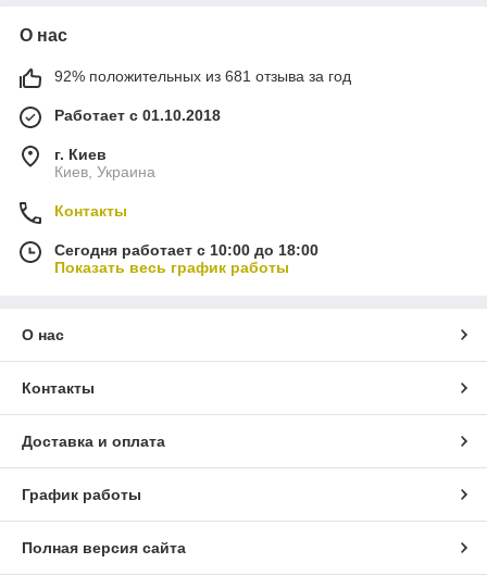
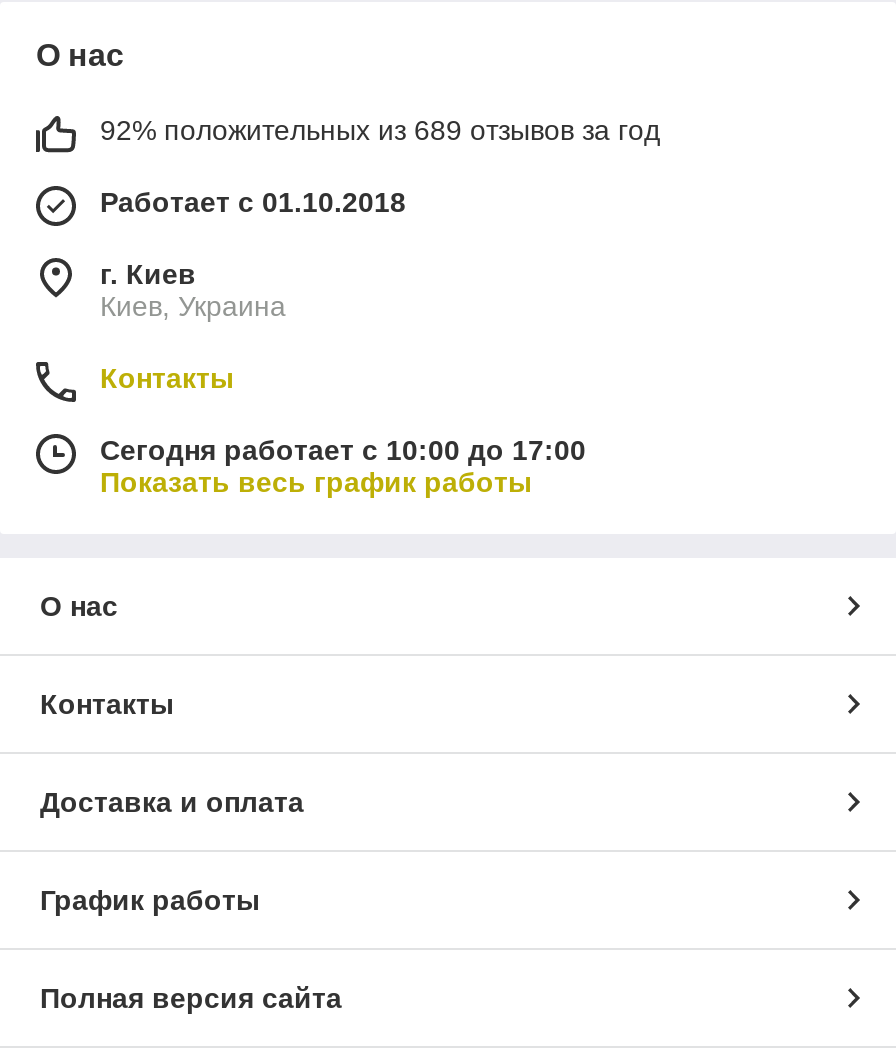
[54,68,351,85] 92% положительных из 681 отзыва за год -> [100,115,660,147] 92% положительных из 689 отзывов за год
[54,242,319,259] Сегодня работает с 10:00 до 18:00 -> [100,435,586,467] Сегодня работает с 10:00 до 17:00

